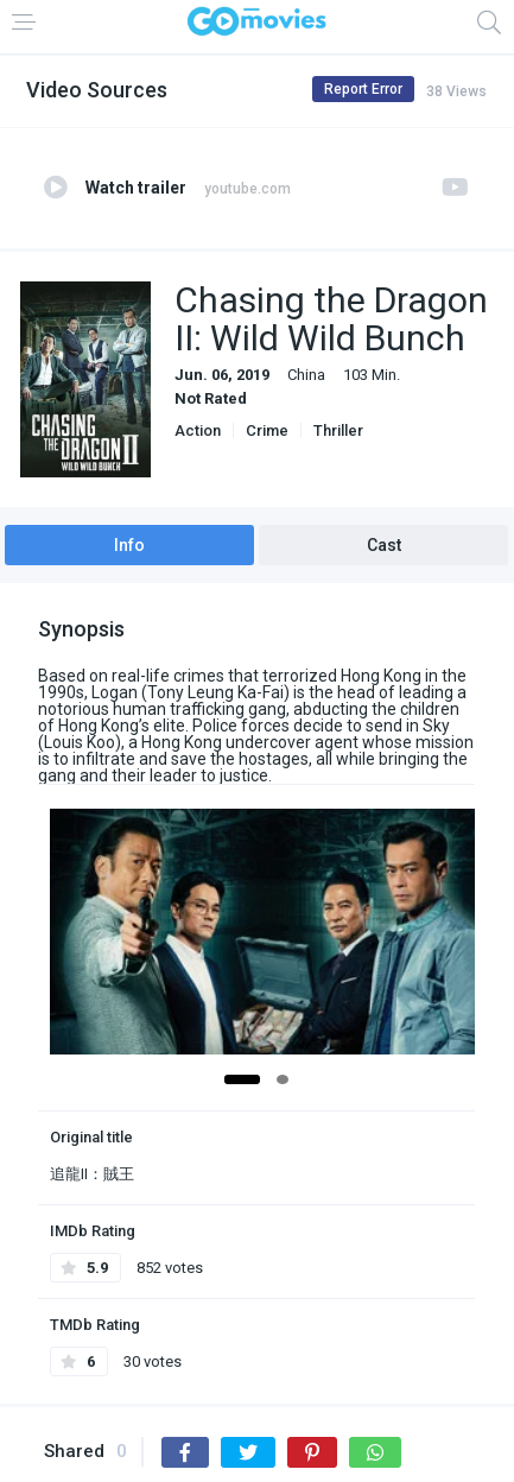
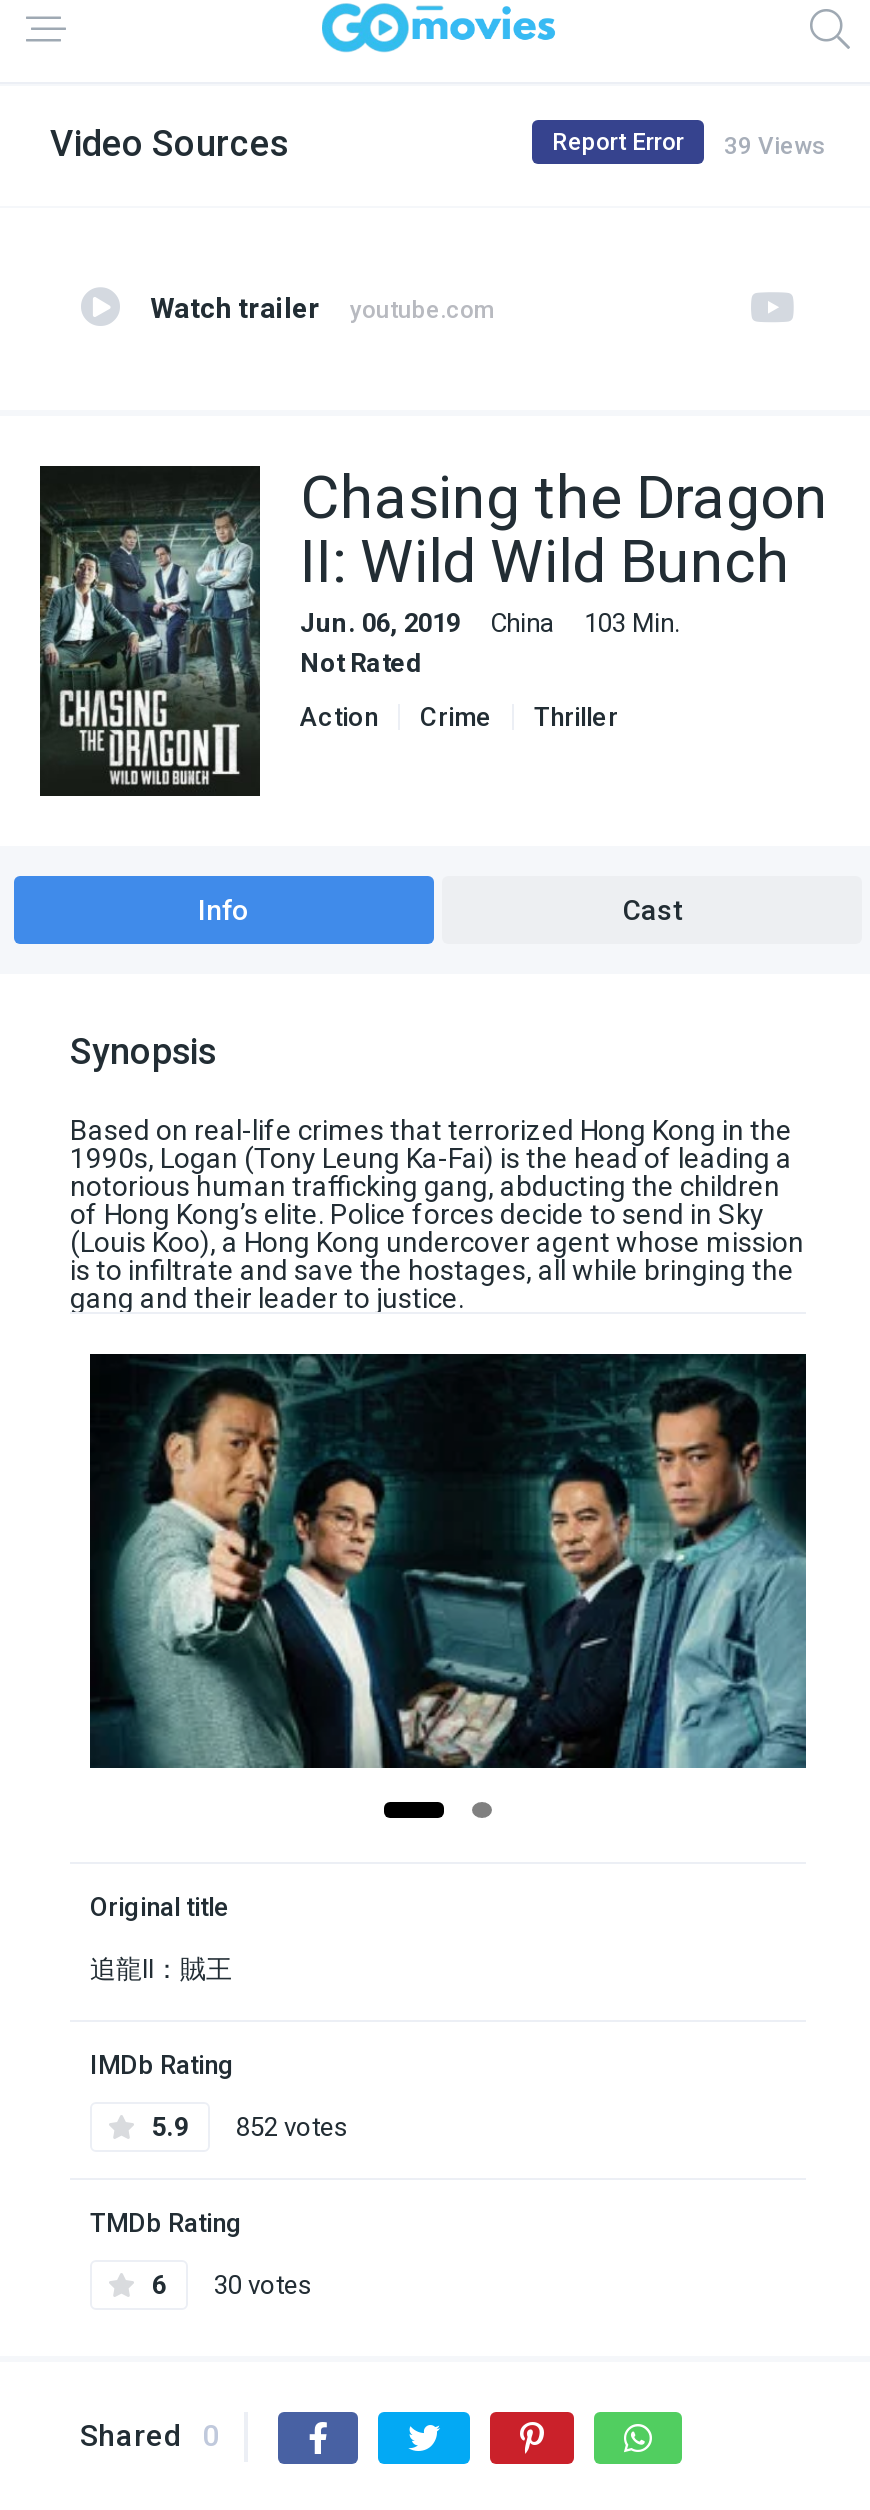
[324,81,487,100] Report Error 38 Views -> [552,128,826,160] Report Error 39 Views

